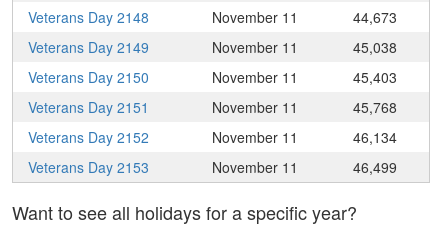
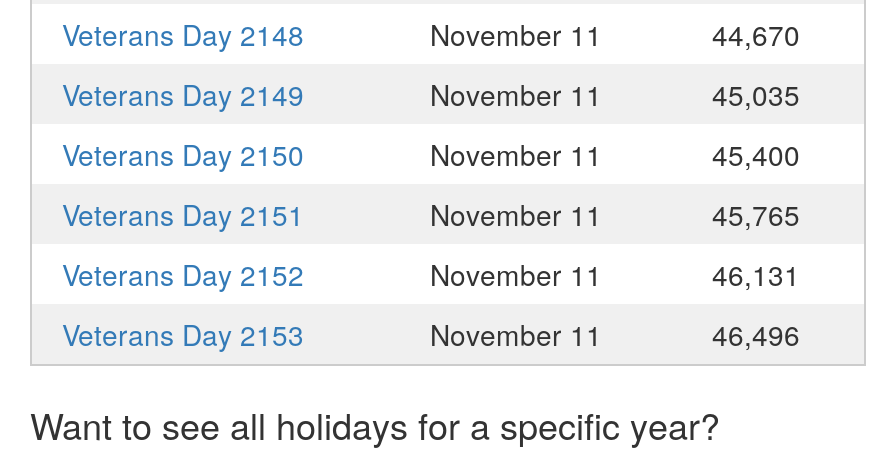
[353,7,397,27] 44,673 -> [712,14,800,54] 44,670
[353,37,397,57] 45,038 -> [712,74,800,114] 45,035
[353,67,397,87] 45,403 -> [712,134,800,174] 45,400
[353,97,397,117] 45,768 -> [712,194,800,234] 45,765
[353,127,397,147] 46,134 -> [712,254,800,294] 46,131
[353,157,397,177] 46,499 -> [712,314,800,354] 46,496

